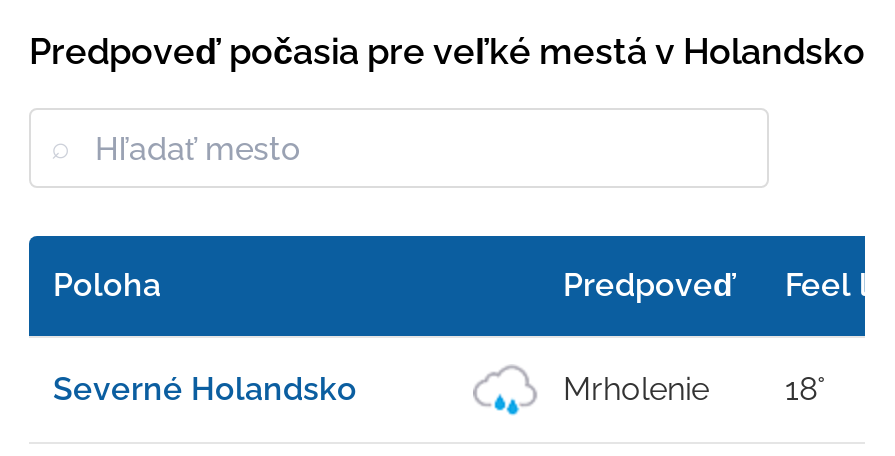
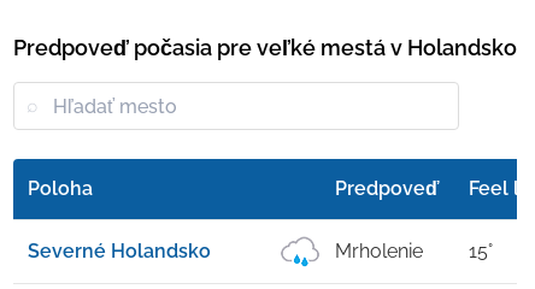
[563,370,825,408] Mrholenie 18° -> [335,240,493,263] Mrholenie 15°

